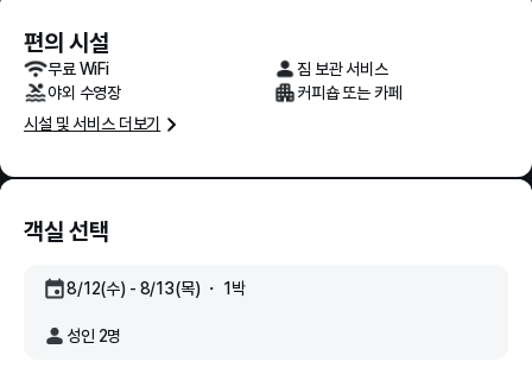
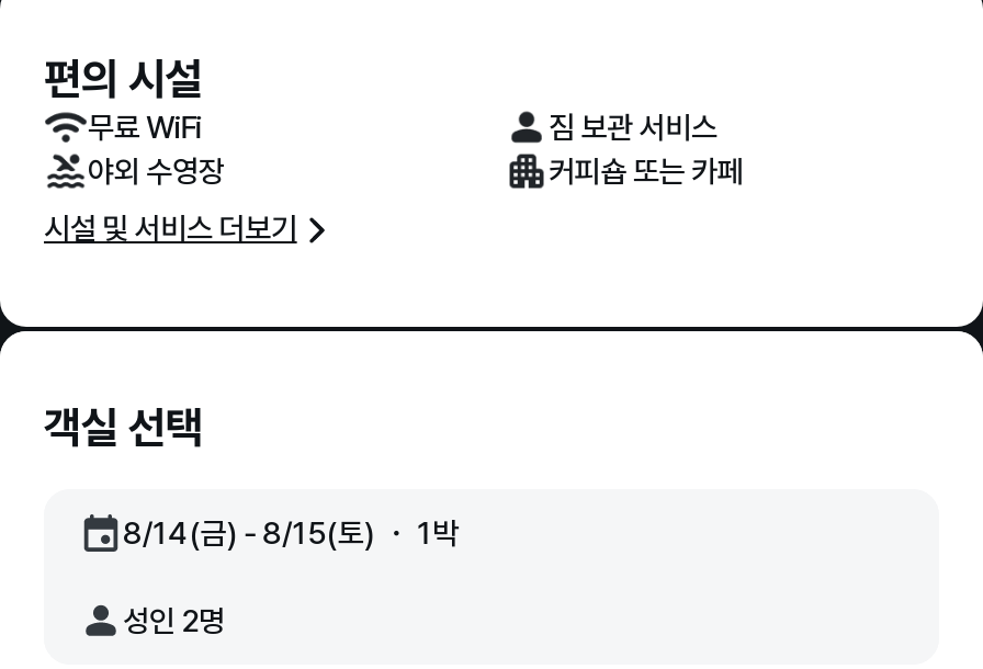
[66,278,246,297] 8/12(수) - 8/13(목) ・ 1박 -> [123,514,458,549] 8/14(금) - 8/15(토) ・ 1박

